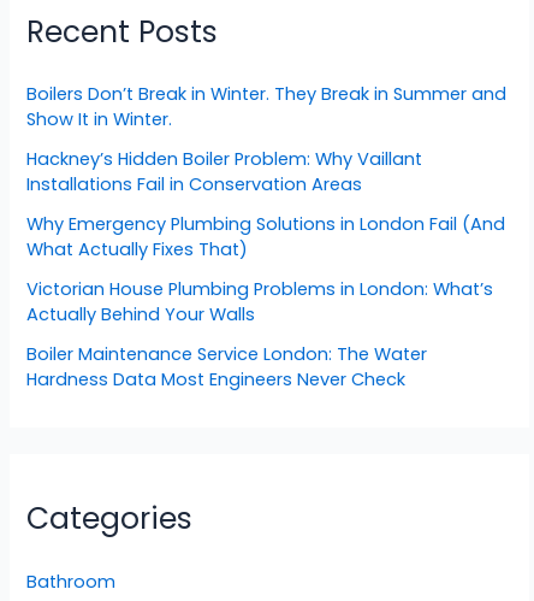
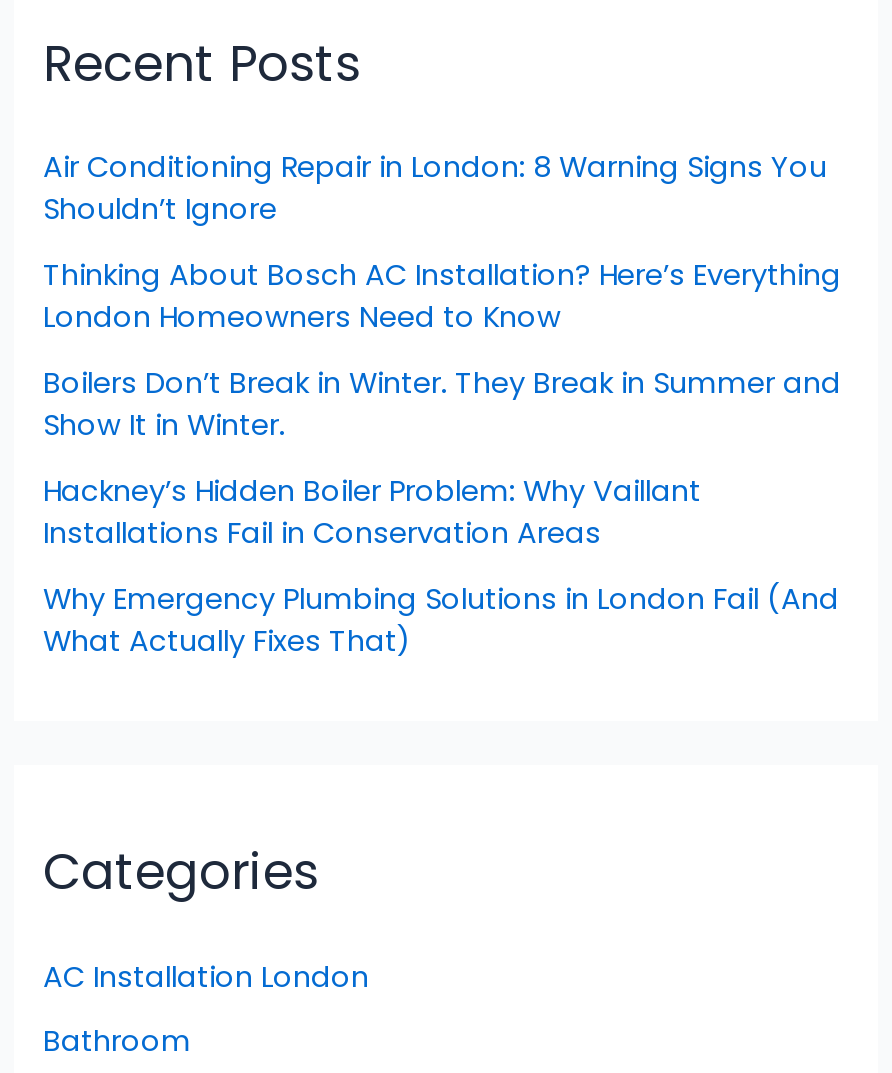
none -> [43,147,841,337] Air Conditioning Repair in London: 8 Warning Signs You | Shouldn’t Ignore | Thinking About Bosch AC Installation? Here’s Everything | London Homeowners Need to Know
moved [27,82,507,262] -> [43,363,841,661]: Boilers Don’t Break in Winter. They Break in Summer and | Show It in Winter. | Hackney’s Hidden Boiler Problem: Why Vaillant | Installations Fail in Conservation Areas | Why Emergency Plumbing Solutions in London Fail (And | What Actually Fixes That)
[27,277,494,392] Victorian House Plumbing Problems in London: What’s | Actually Behind Your Walls | Boiler Maintenance Service London: The Water | Hardness Data Most Engineers Never Check -> none
none -> [43,957,369,997] AC Installation London

